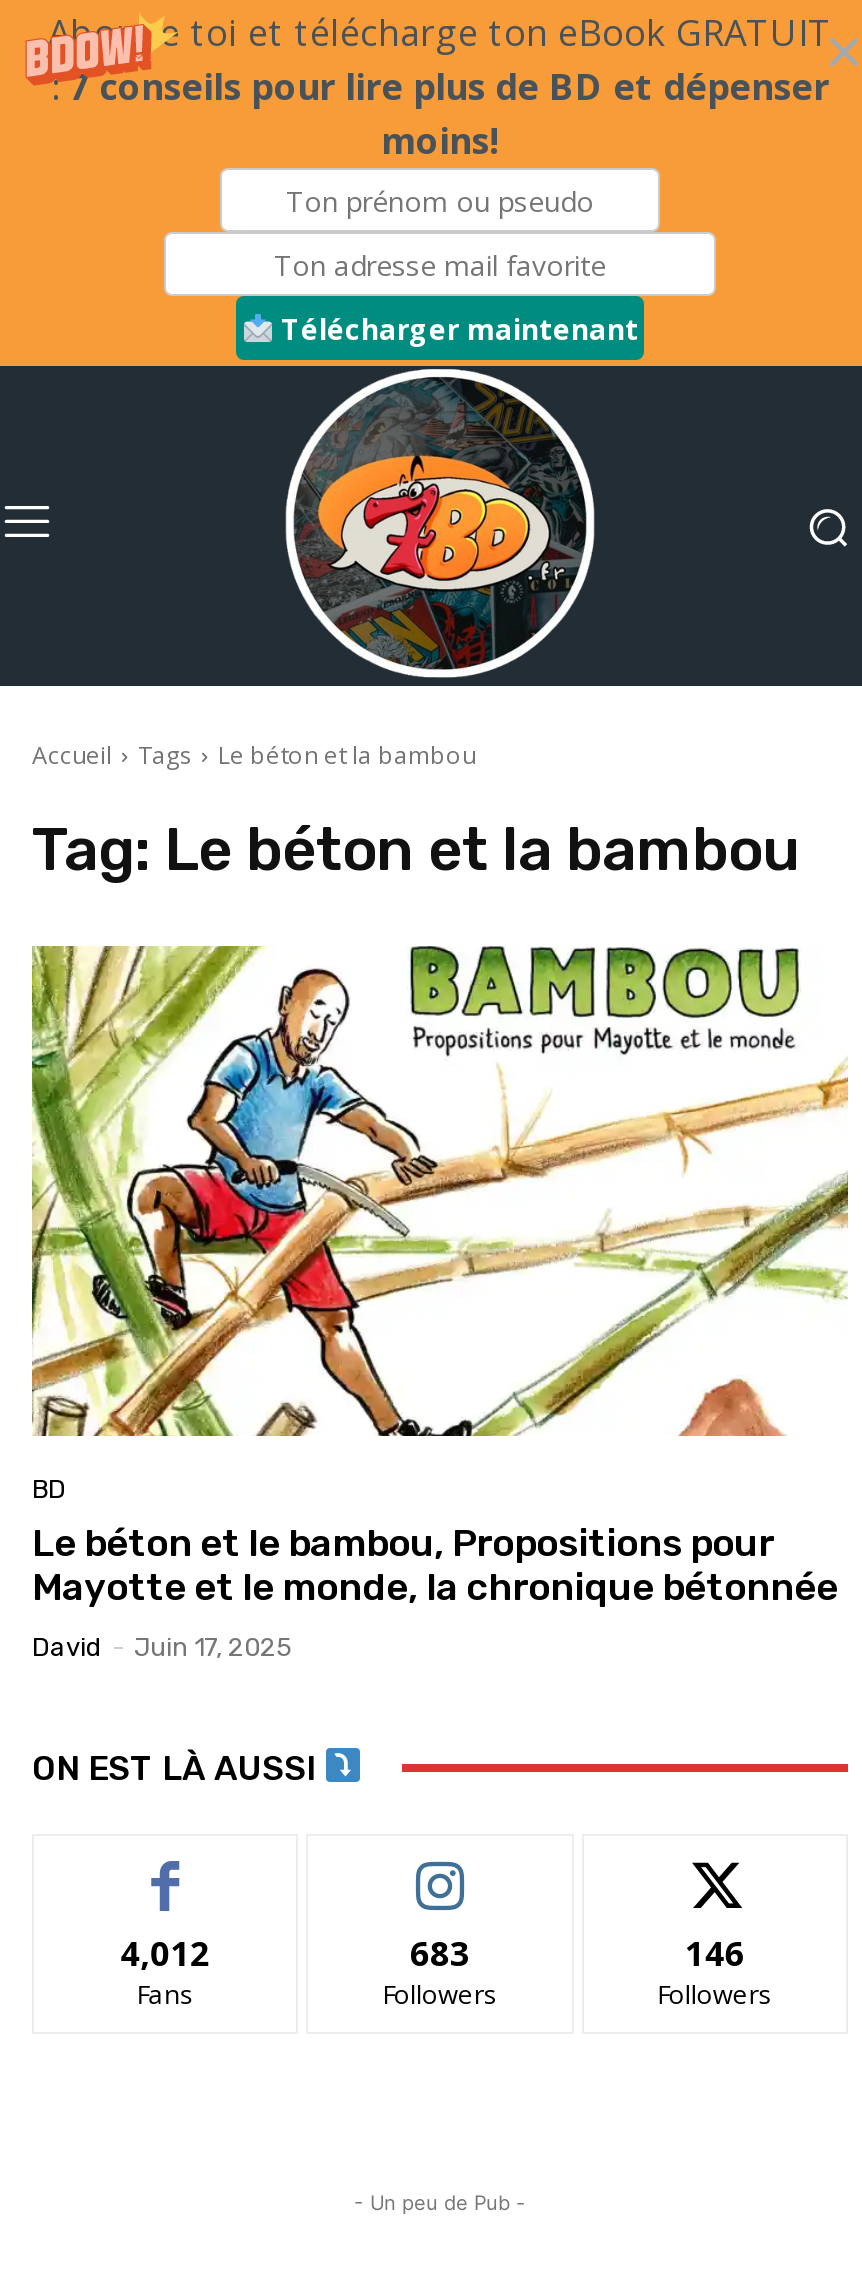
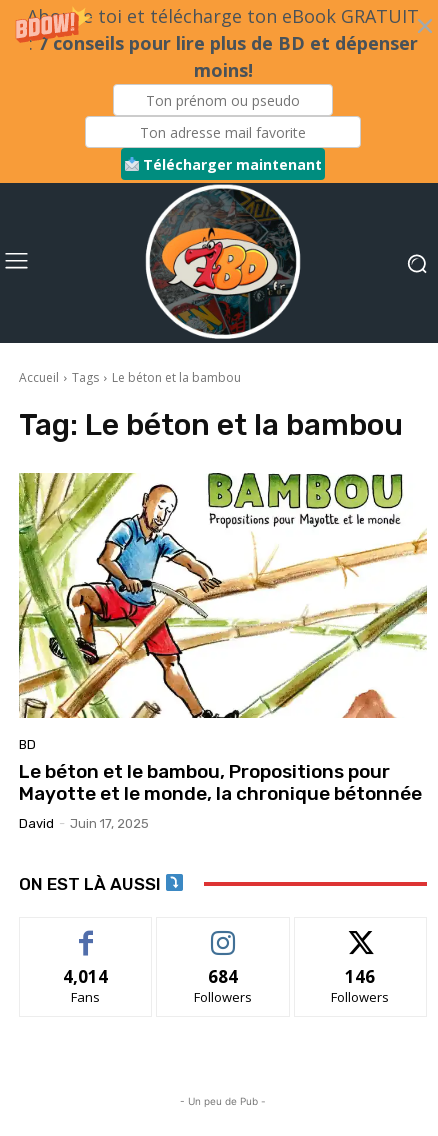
[120,1930,210,1976] 4,012 -> [63,965,108,988] 4,014
[410,1930,470,1976] 683 -> [208,965,238,988] 684

